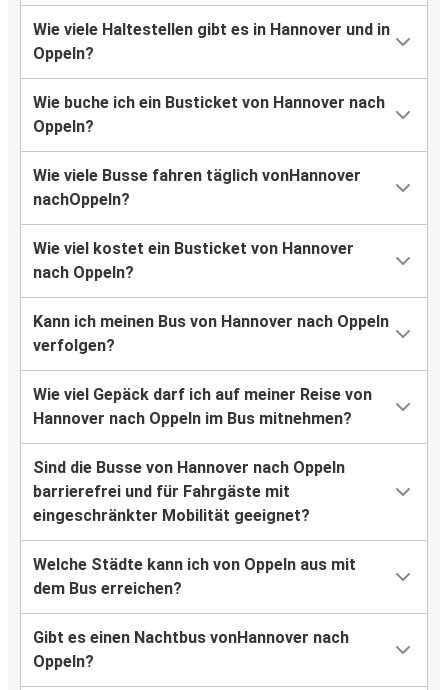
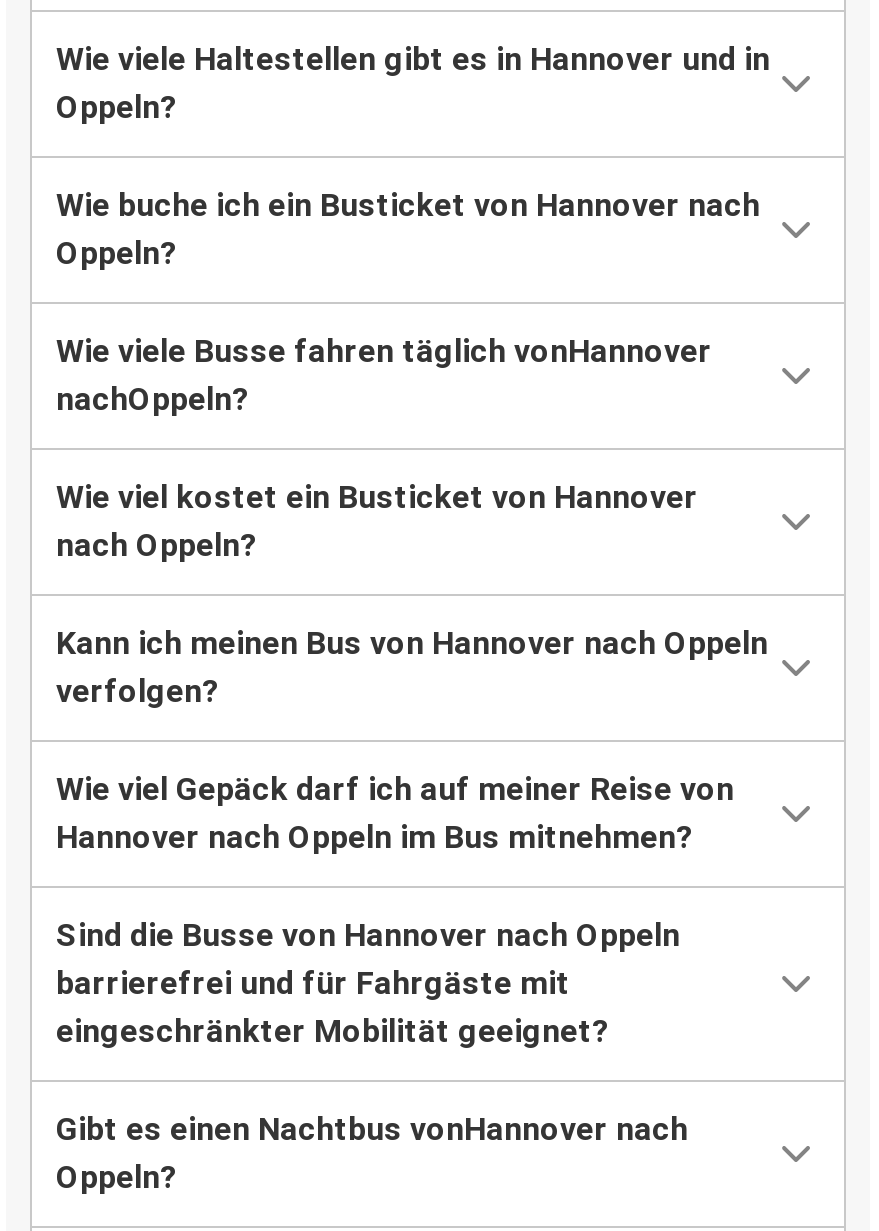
[33,555,356,598] Welche Städte kann ich von Oppeln aus mit | dem Bus erreichen? -> none

